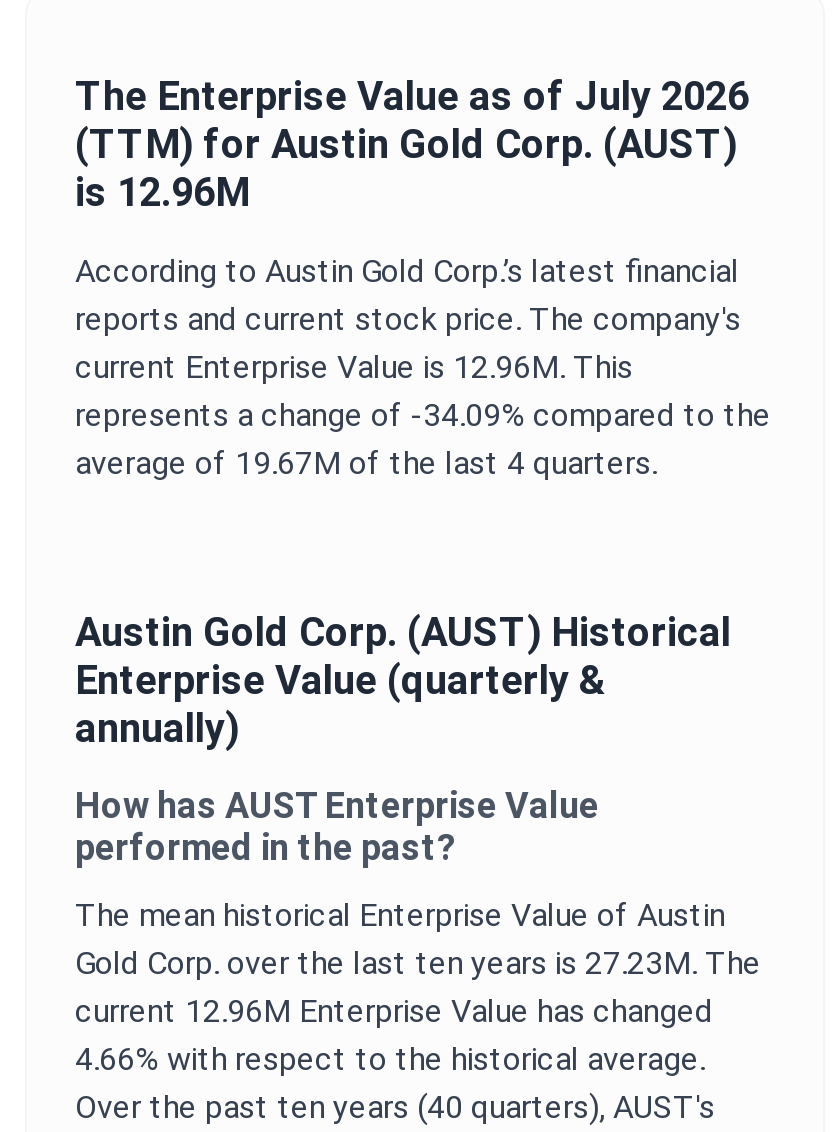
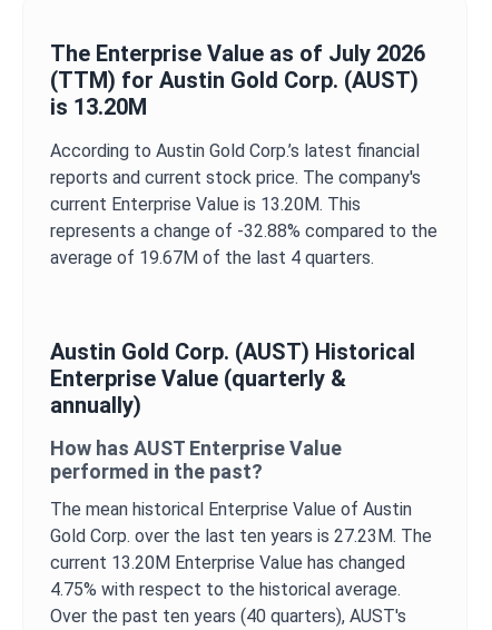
[75,168,249,216] is 12.96M -> [50,93,147,120] is 13.20M
[75,348,633,386] current Enterprise Value is 12.96M. This -> [50,194,361,215] current Enterprise Value is 13.20M. This
[75,396,771,434] represents a change of -34.09% compared to the -> [50,220,437,242] represents a change of -32.88% compared to the
[75,992,713,1030] current 12.96M Enterprise Value has changed -> [50,552,405,573] current 13.20M Enterprise Value has changed
[75,1040,705,1078] 4.66% with respect to the historical average. -> [50,579,401,600] 4.75% with respect to the historical average.

